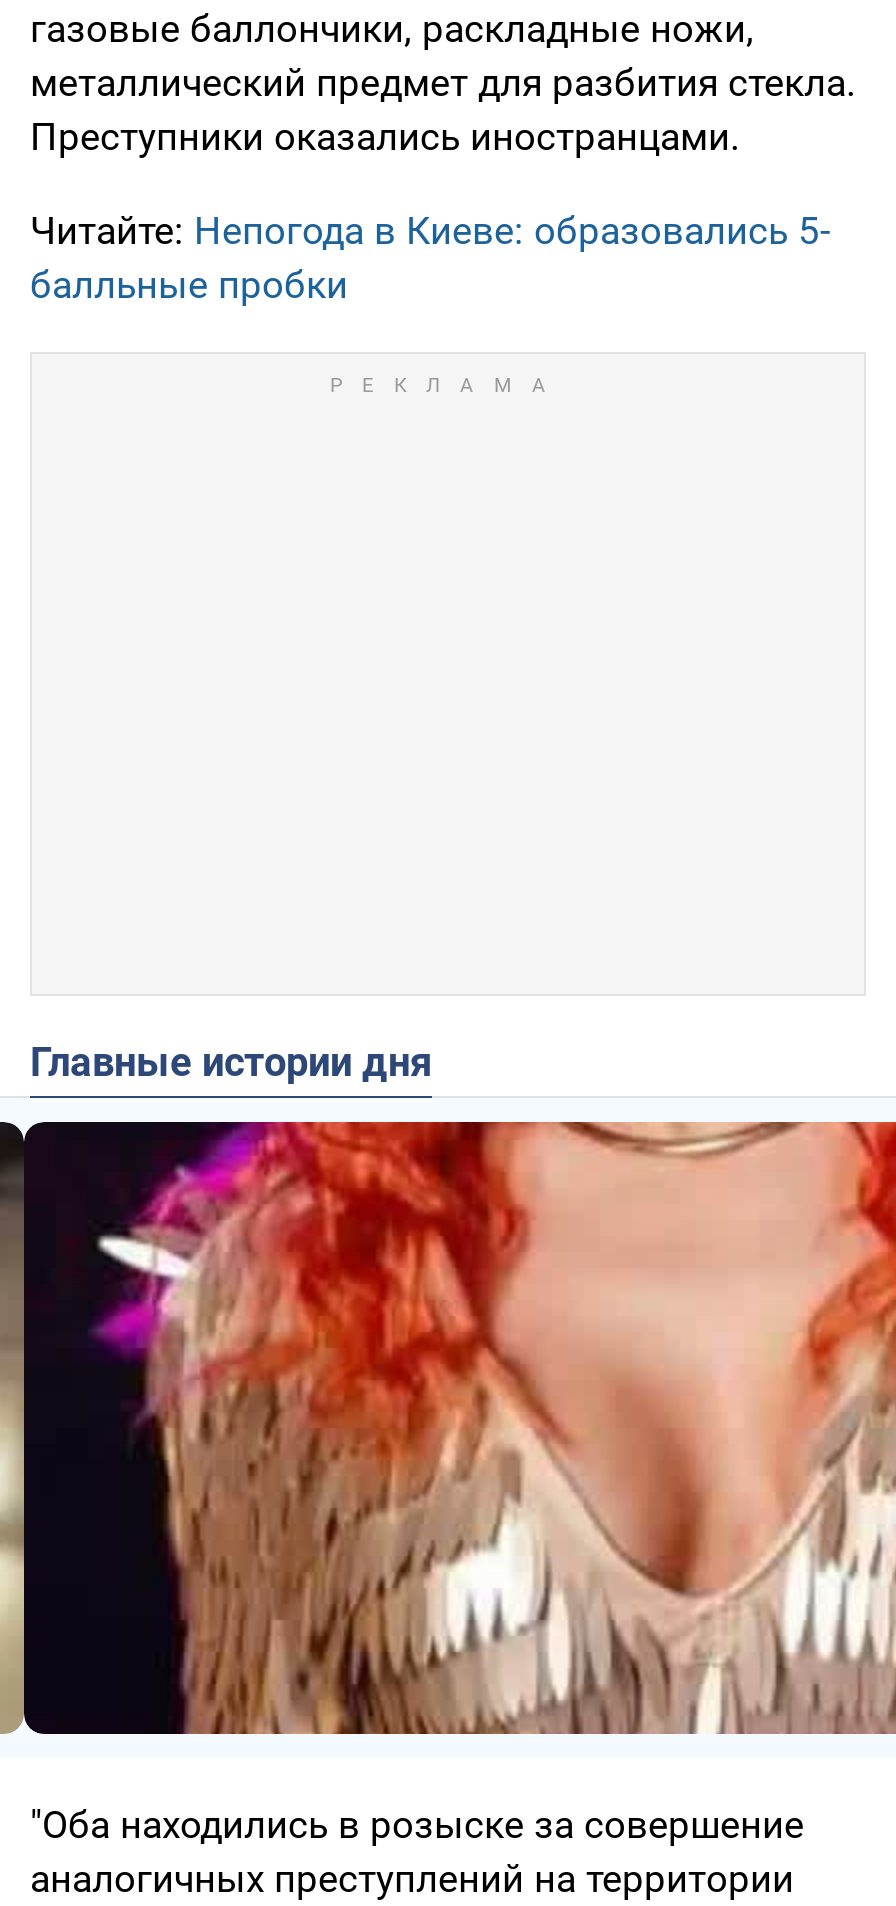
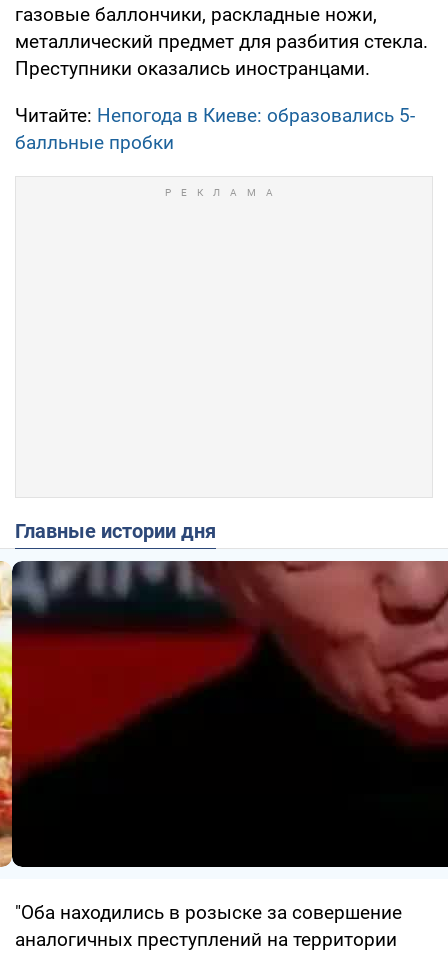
[6,1120,890,1736] [image] -> [3,560,445,868] [image]

